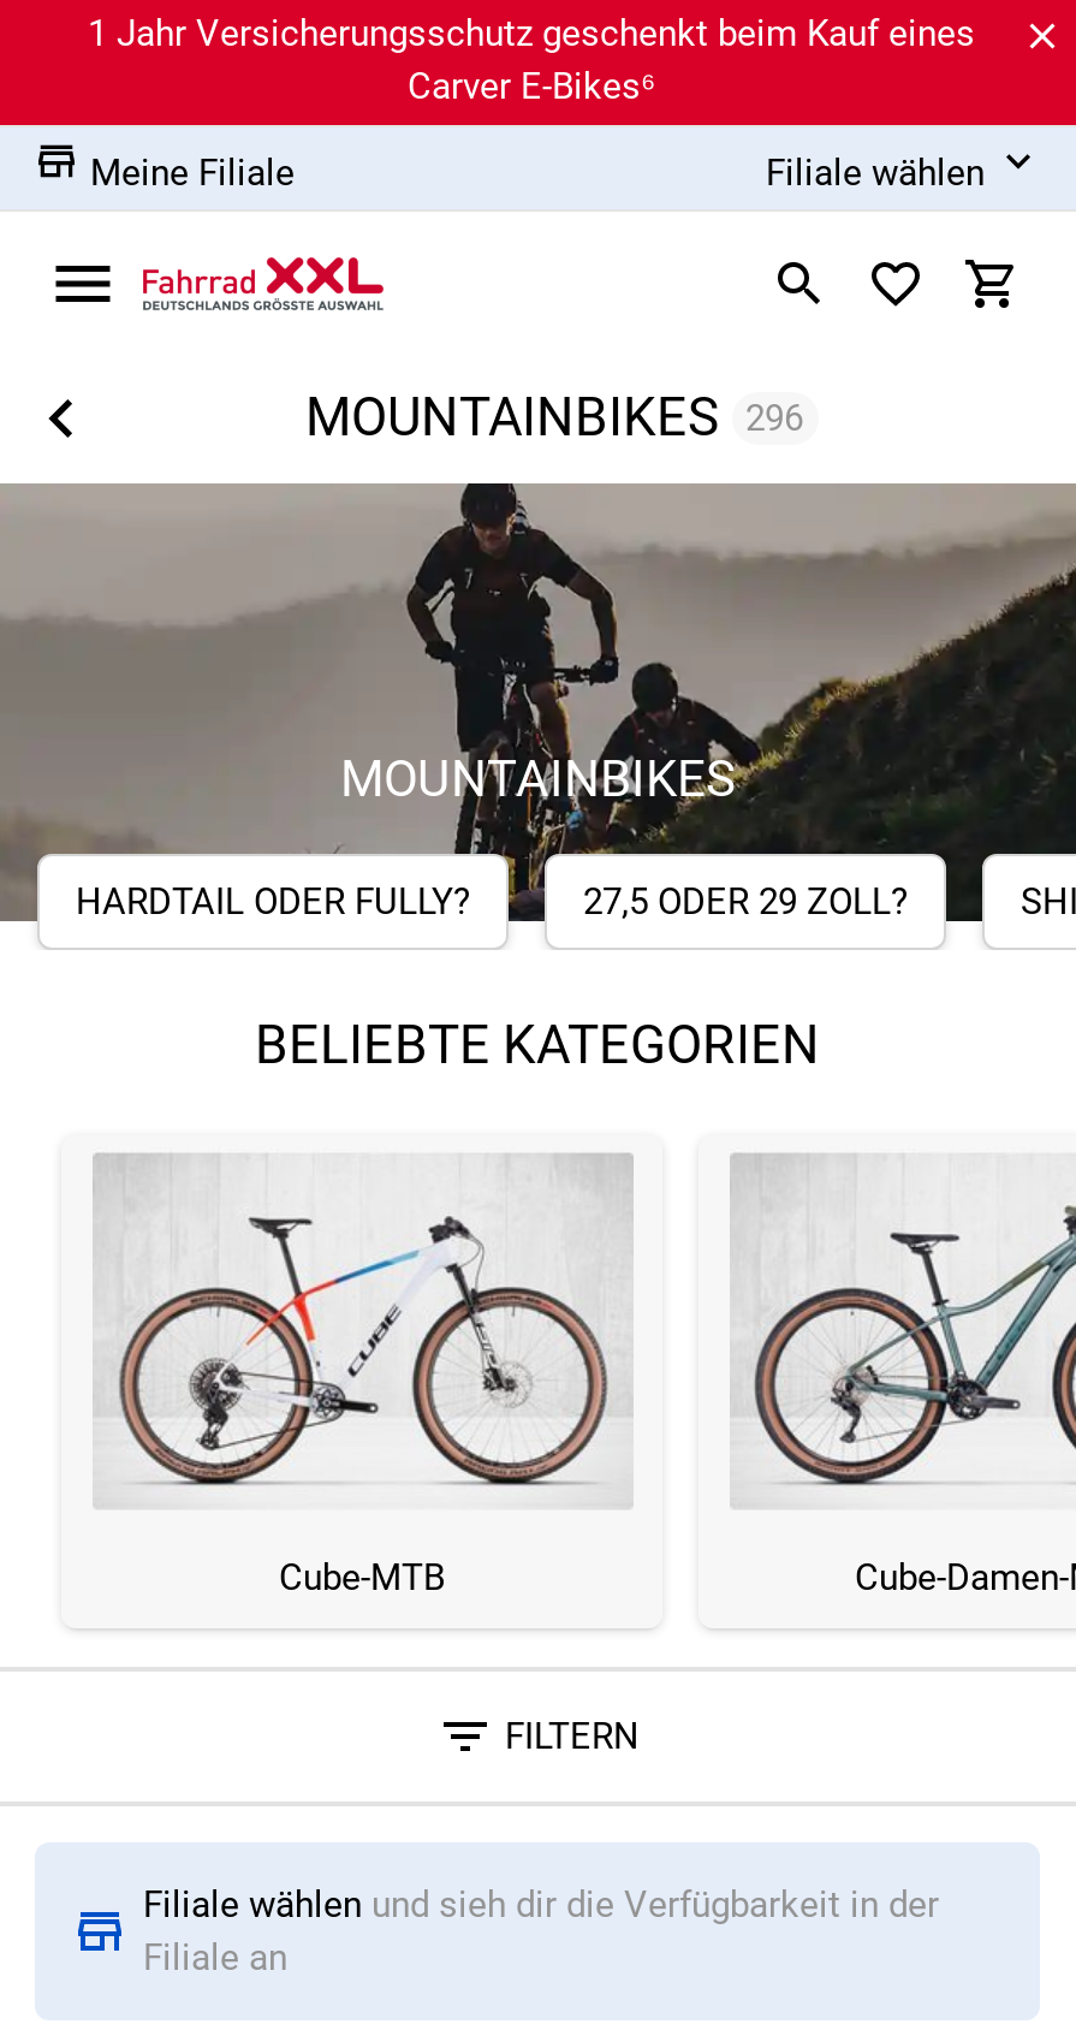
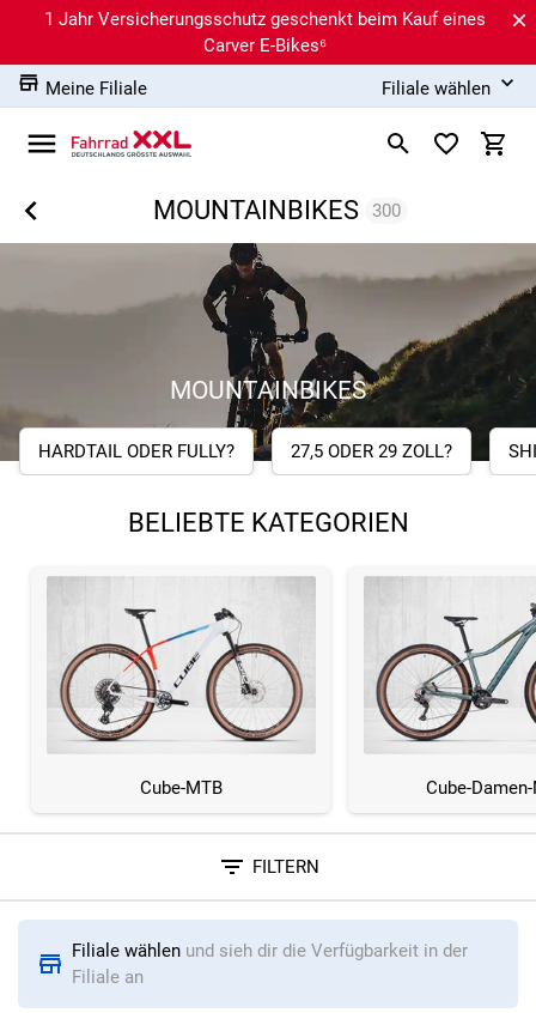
[305,388,803,448] MOUNTAINBIKES 296 -> [153,195,400,225] MOUNTAINBIKES 300

